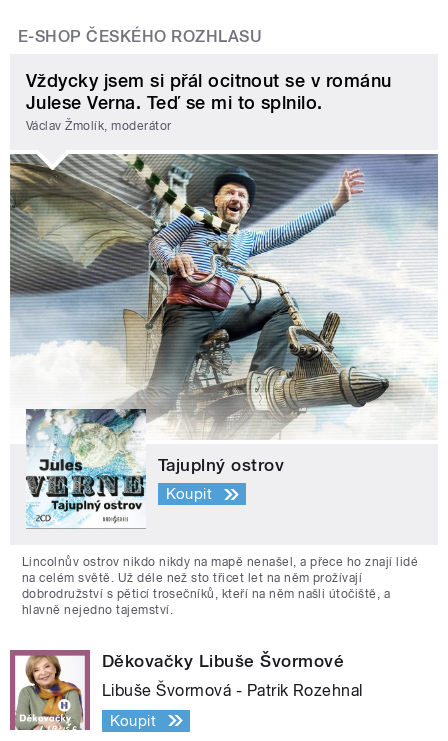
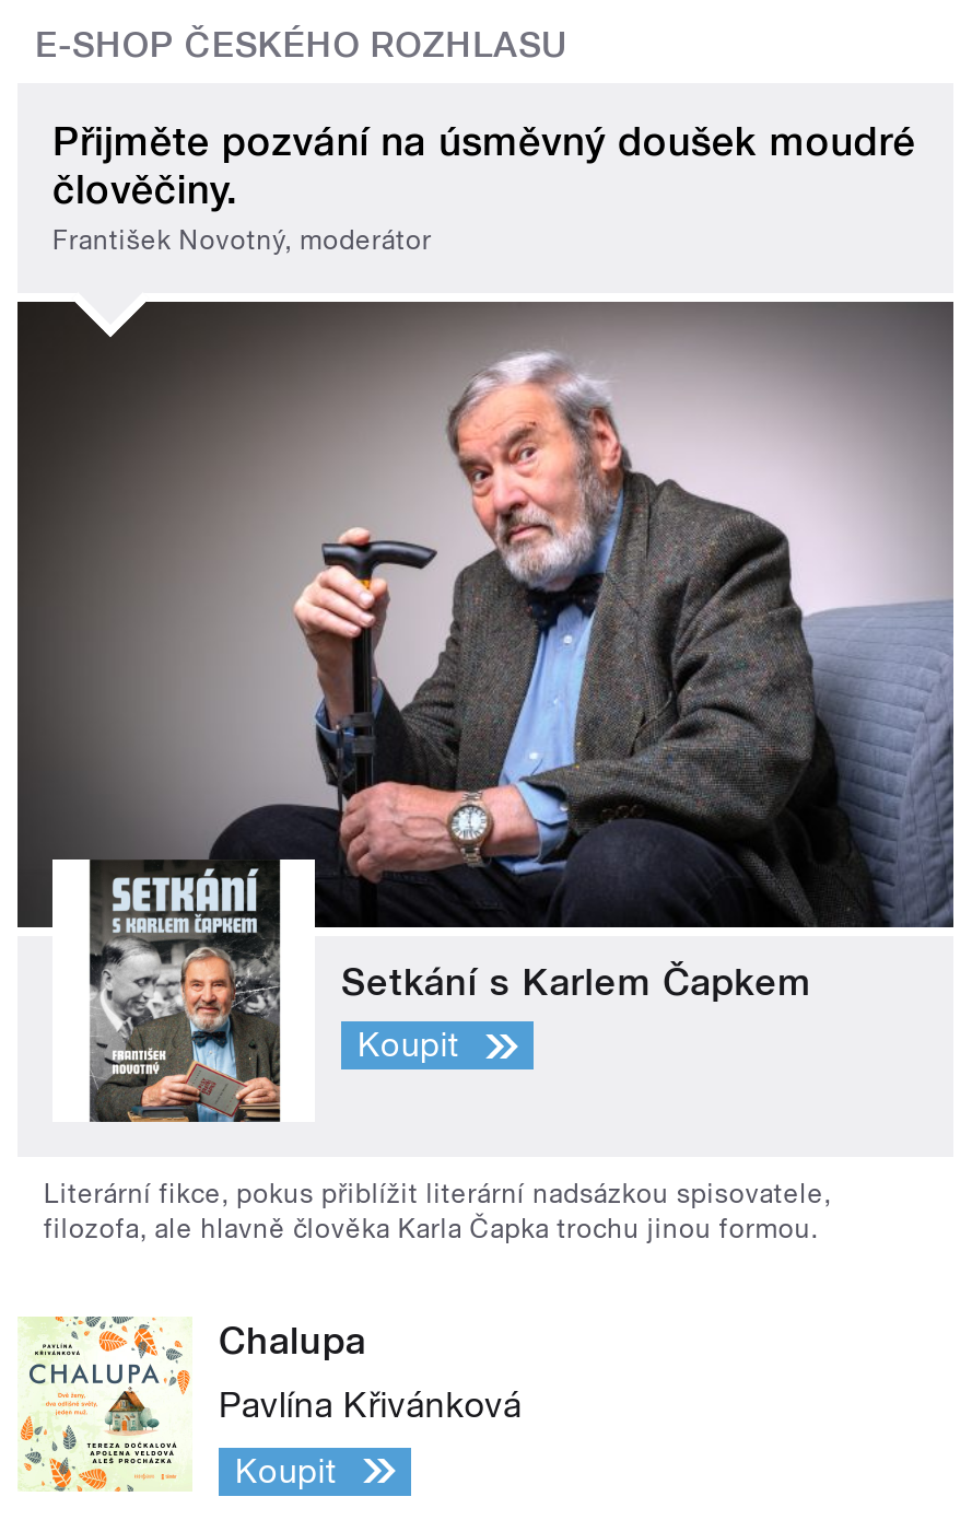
[26,70,392,133] Vždycky jsem si přál ocitnout se v románu | Julese Verna. Teď se mi to splnilo. | Václav Žmolík, moderátor -> [52,117,916,256] Přijměte pozvání na úsměvný doušek moudré | člověčiny. | František Novotný, moderátor
[9,153,439,529] [image] | Tajuplný ostrov -> [15,300,956,1091] [image] | Setkání s Karlem Čapkem
[22,555,418,617] Lincolnův ostrov nikdo nikdy na mapě nenašel, a přece ho znají lidé | na celém světě. Už déle než sto třicet let na něm prožívají | dobrodružství s pěticí trosečníků, kteří na něm našli útočiště, a | hlavně nejedno tajemství. -> [44,1178,831,1244] Literární fikce, pokus přiblížit literární nadsázkou spisovatele, | filozofa, ale hlavně člověka Karla Čapka trochu jinou formou.
[9,649,344,731] [image] | Děkovačky Libuše Švormové -> [17,1318,366,1492] [image] | Chalupa
[102,681,363,700] Libuše Švormová - Patrik Rozehnal -> [219,1384,522,1425] Pavlína Křivánková

